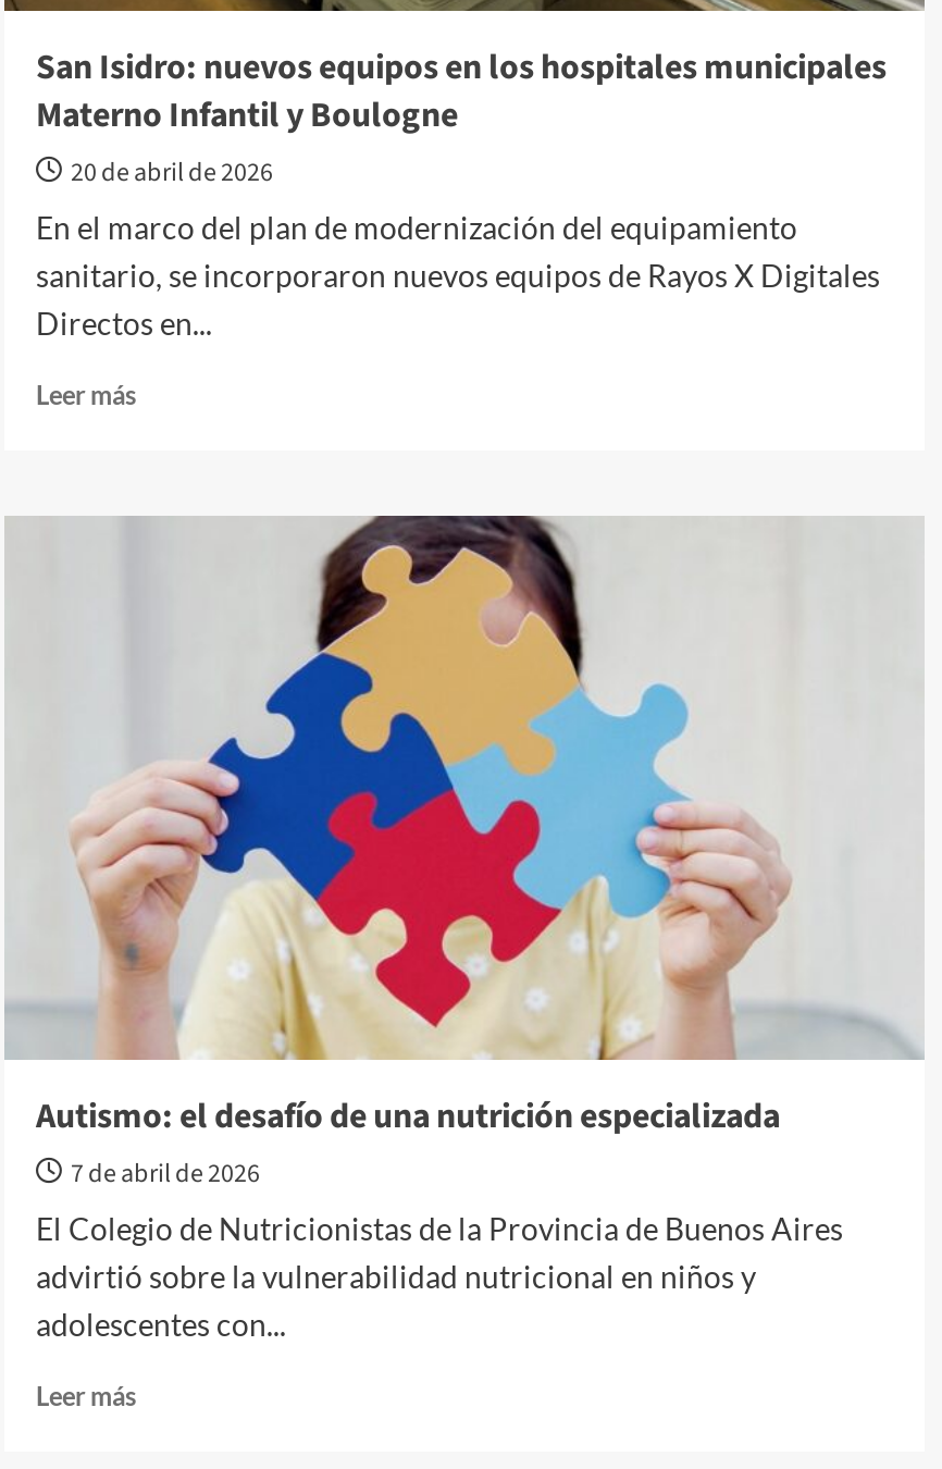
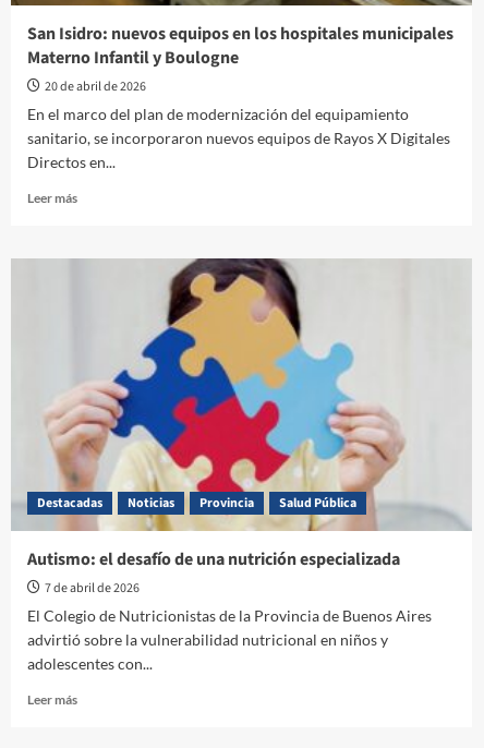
none -> [37,494,356,512] Destacadas | Noticias | Provincia | Salud Pública

